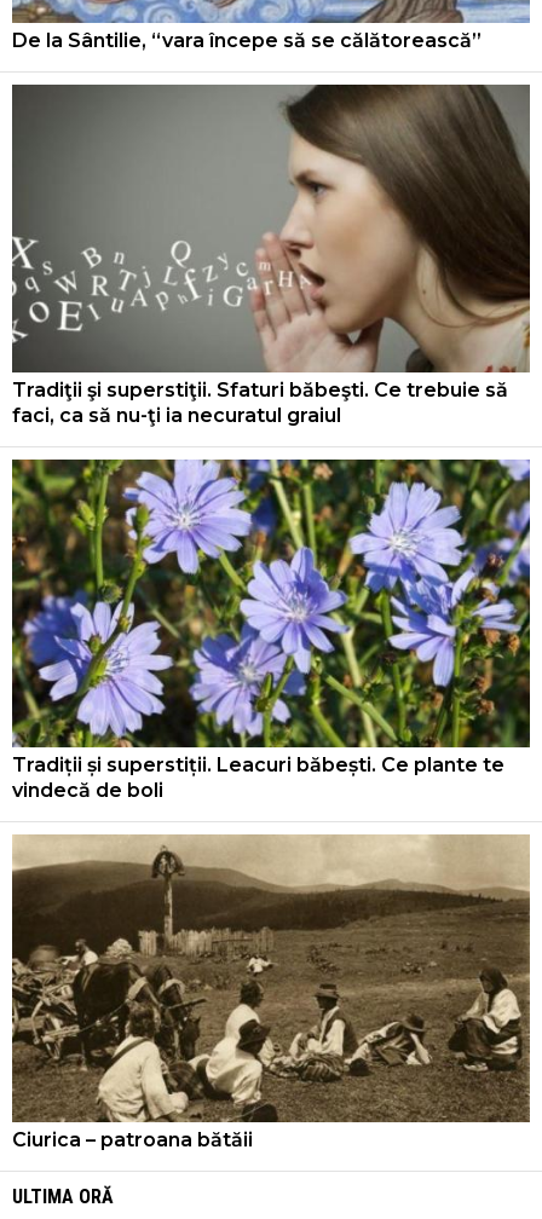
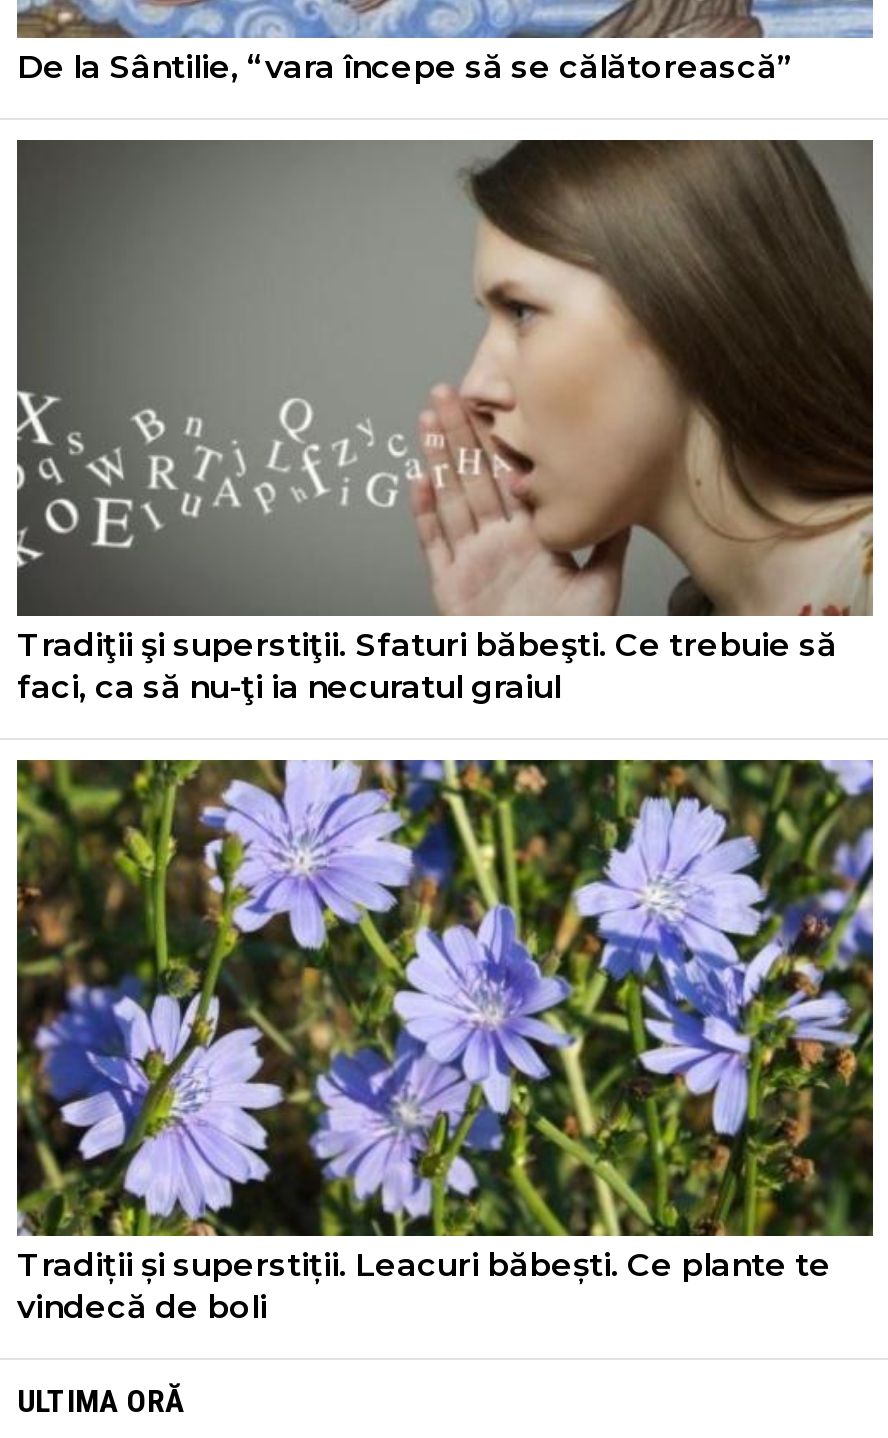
[11,833,531,1152] [image] | Ciurica – patroana bătăii -> none

